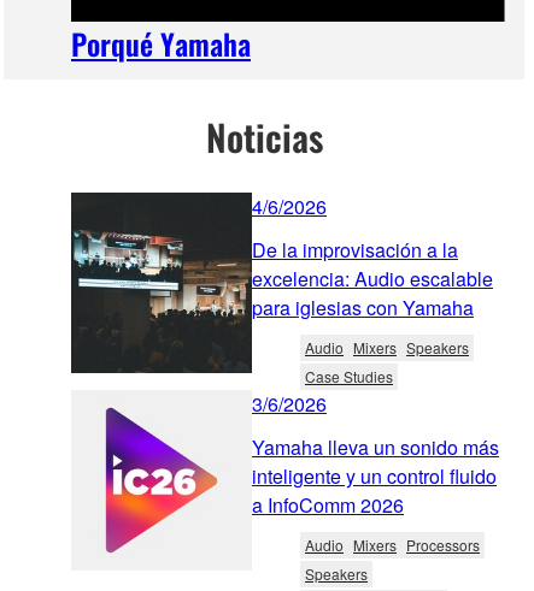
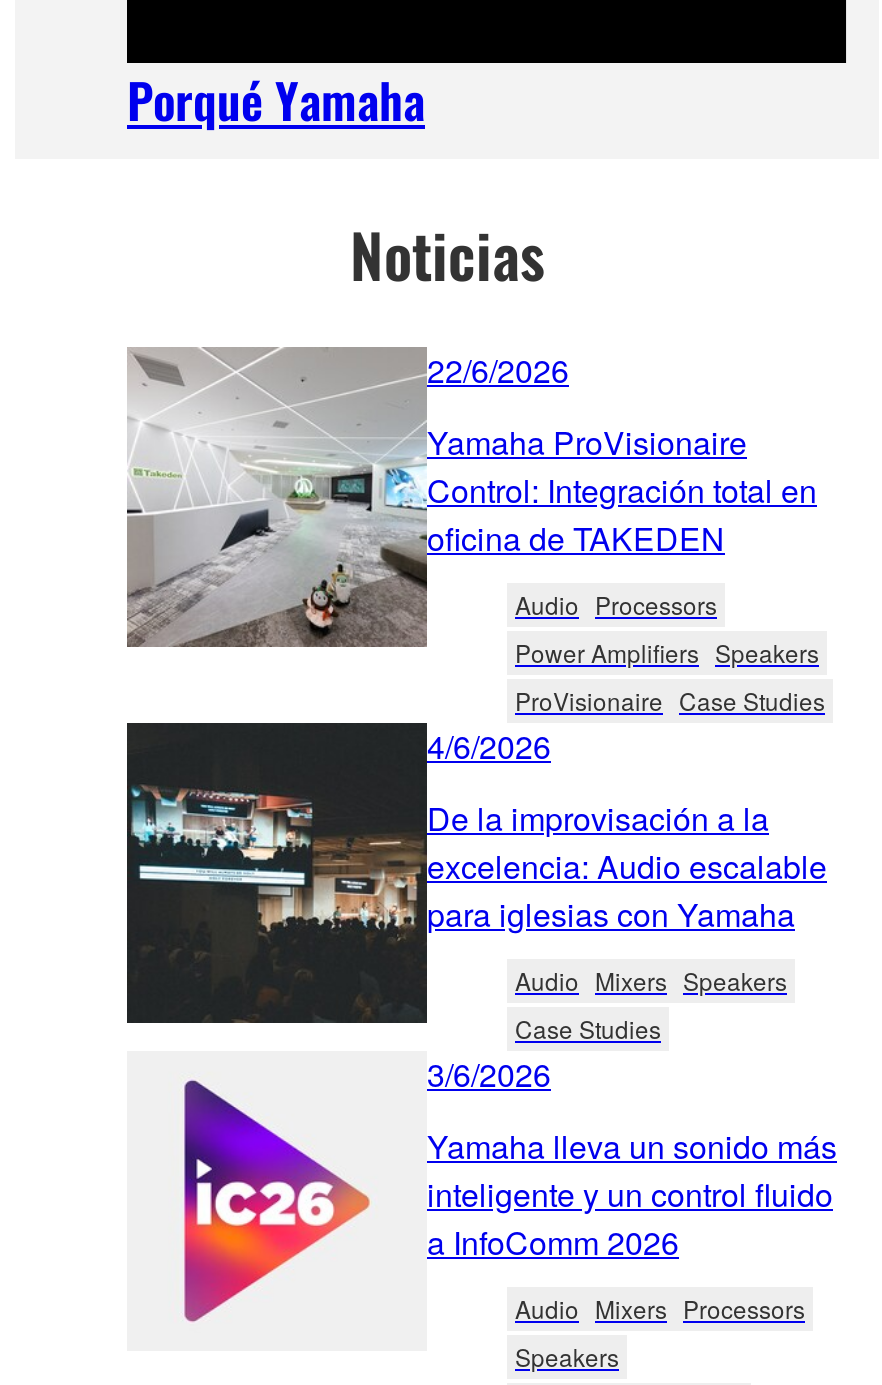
none -> [127,347,825,718] [image] | 22/6/2026 | Yamaha ProVisionaire | Control: Integración total en | oficina de TAKEDEN | Audio Processors | Power Amplifiers Speakers | ProVisionaire Case Studies

